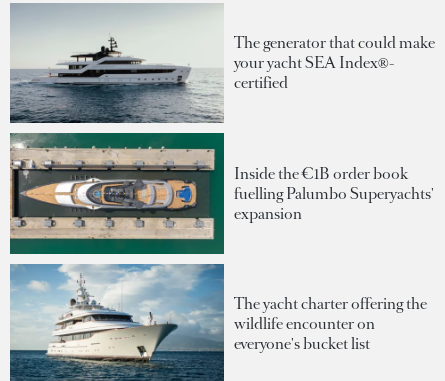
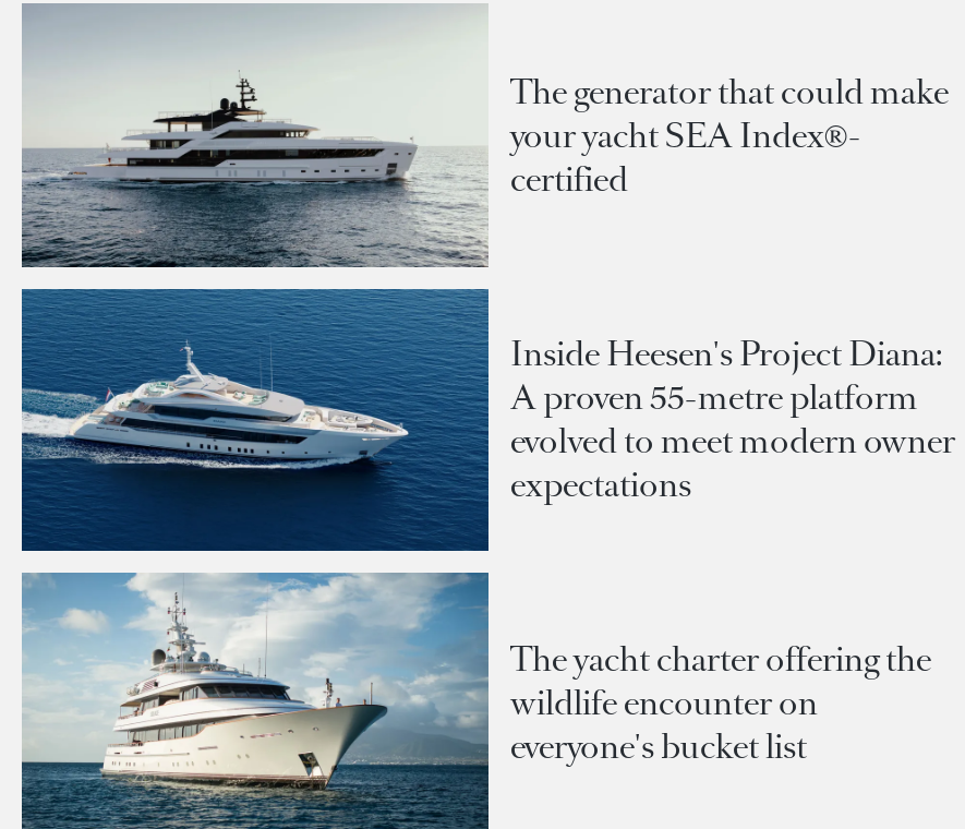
[9,132,434,255] [image] | Inside the €1B order book | fuelling Palumbo Superyachts' | expansion -> [20,288,955,554] [image] | Inside Heesen's Project Diana: | A proven 55-metre platform | evolved to meet modern owner | expectations

